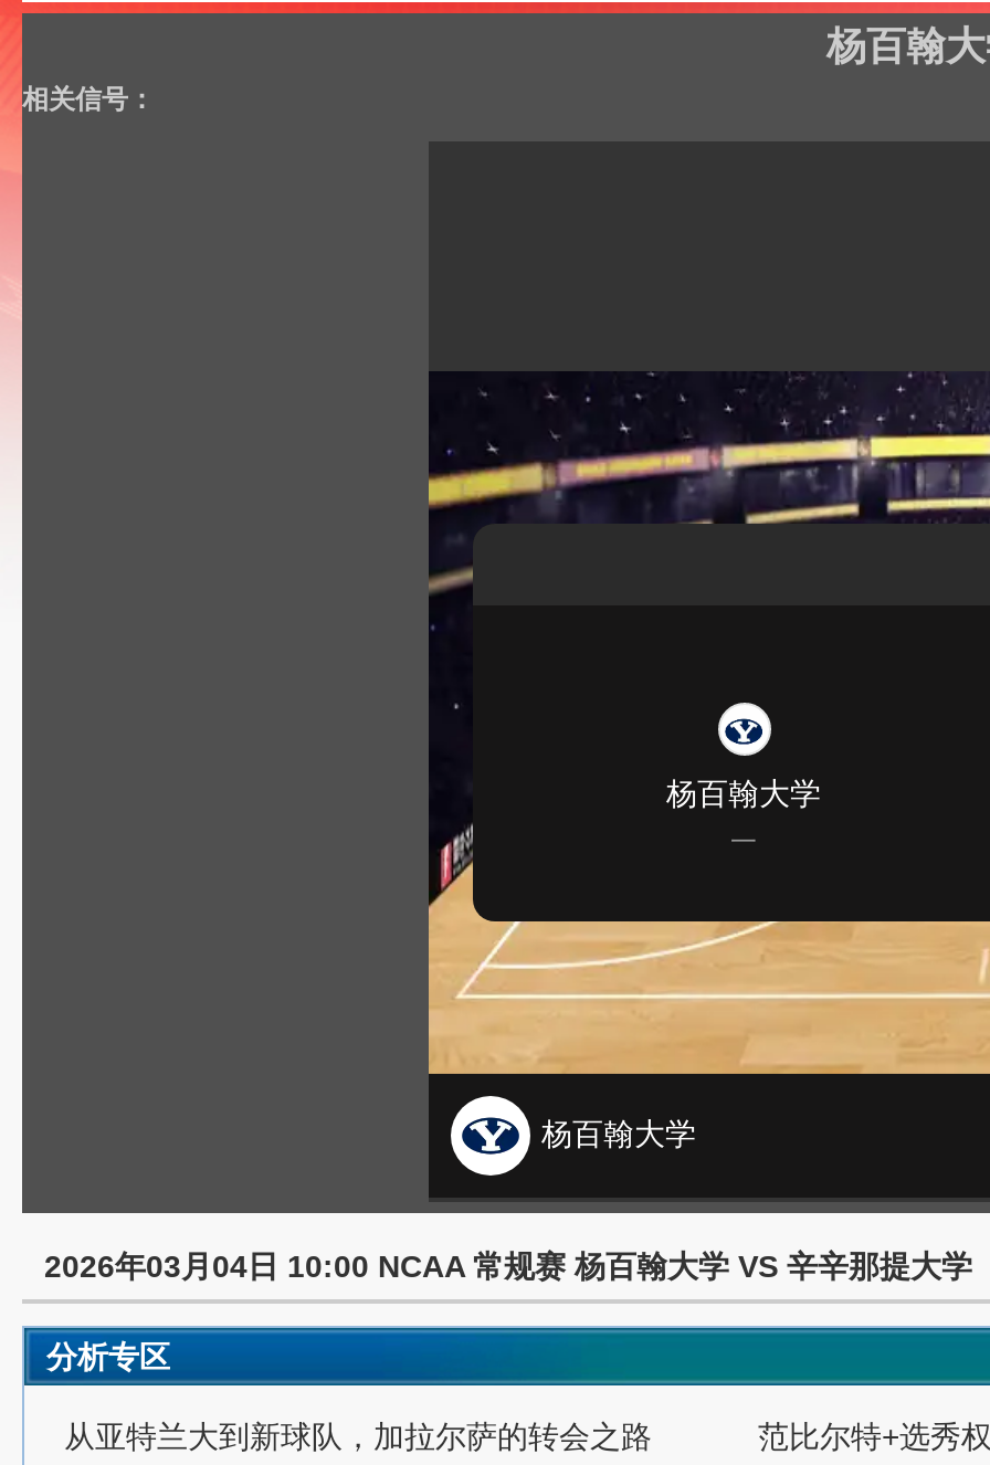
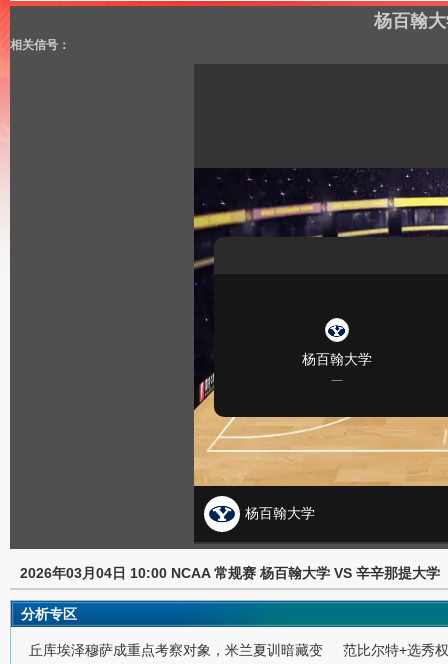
[64,1419,652,1454] 从亚特兰大到新球队，加拉尔萨的转会之路 -> [29,642,323,658] 丘库埃泽穆萨成重点考察对象，米兰夏训暗藏变

